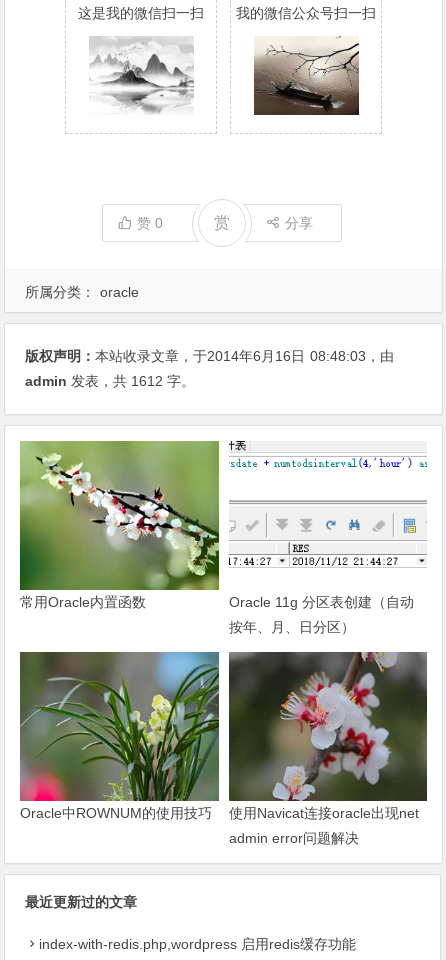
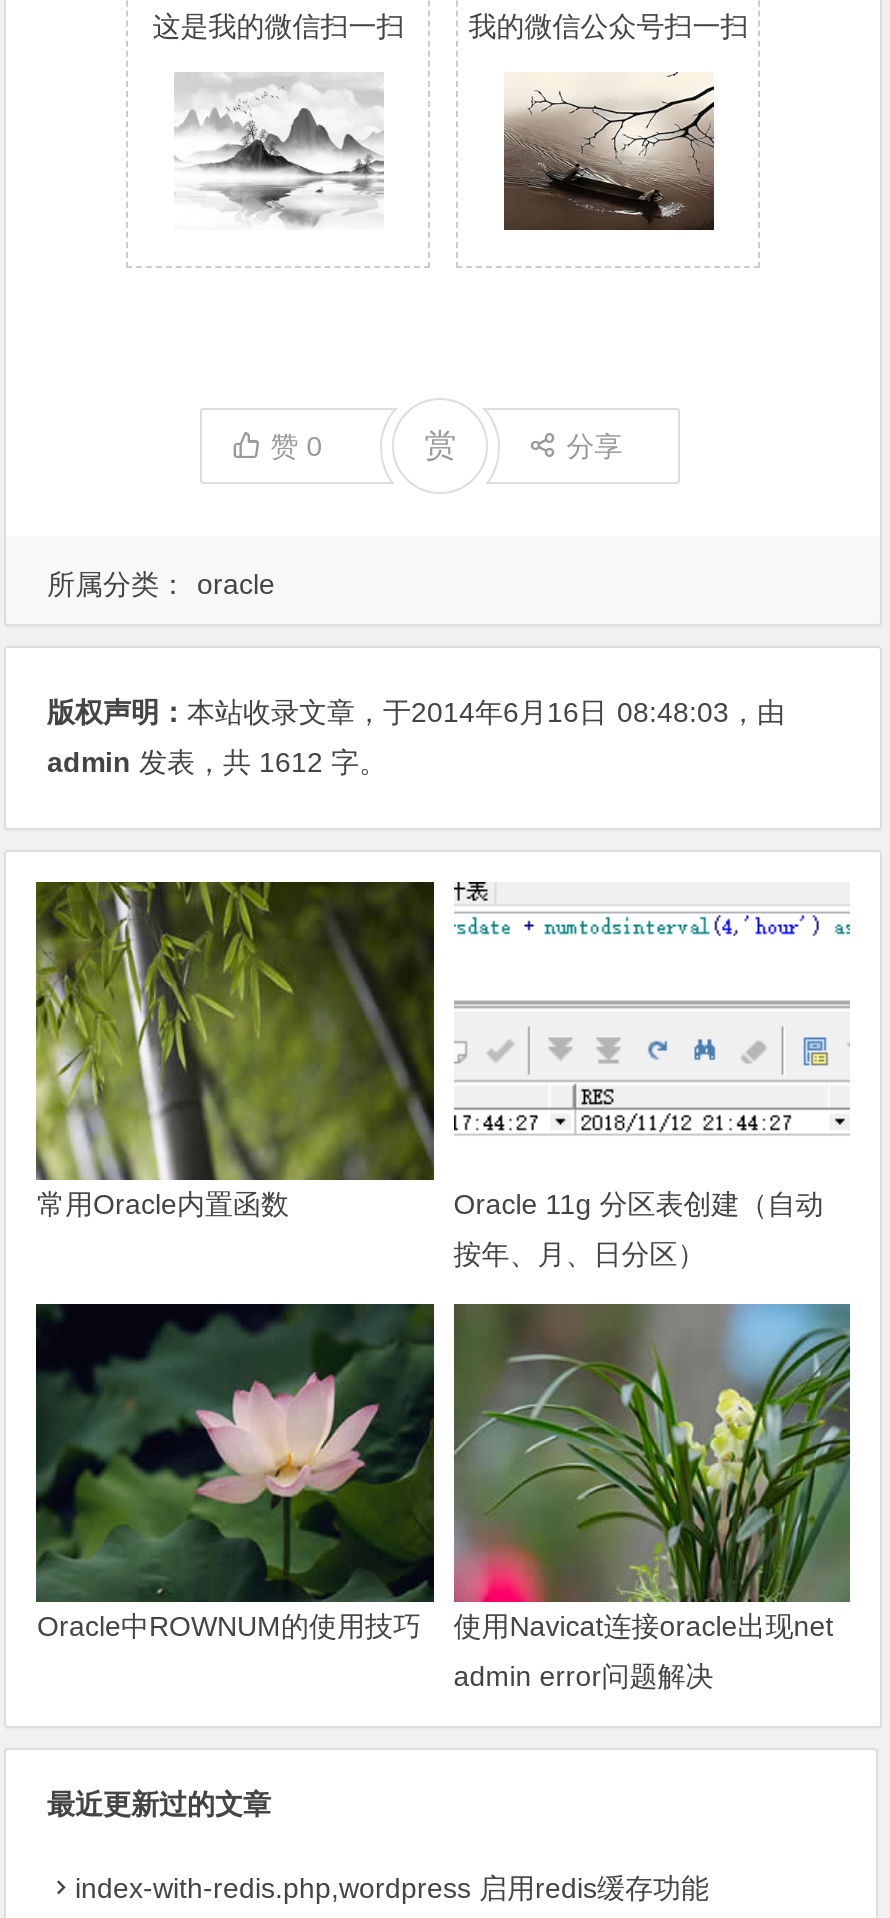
[19,440,220,591] [image] -> [34,880,436,1182] [image]
[19,651,220,802] [image] -> [34,1302,436,1604] [image]
[228,651,427,802] [image] -> [452,1302,850,1604] [image]

